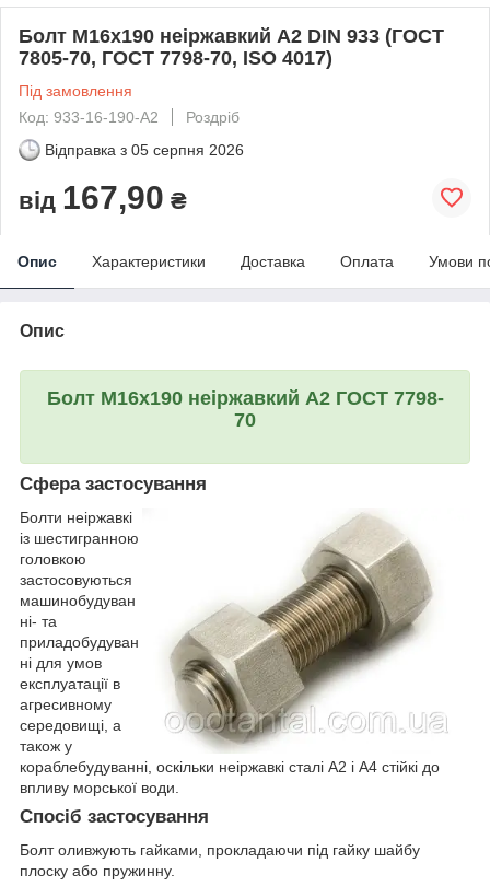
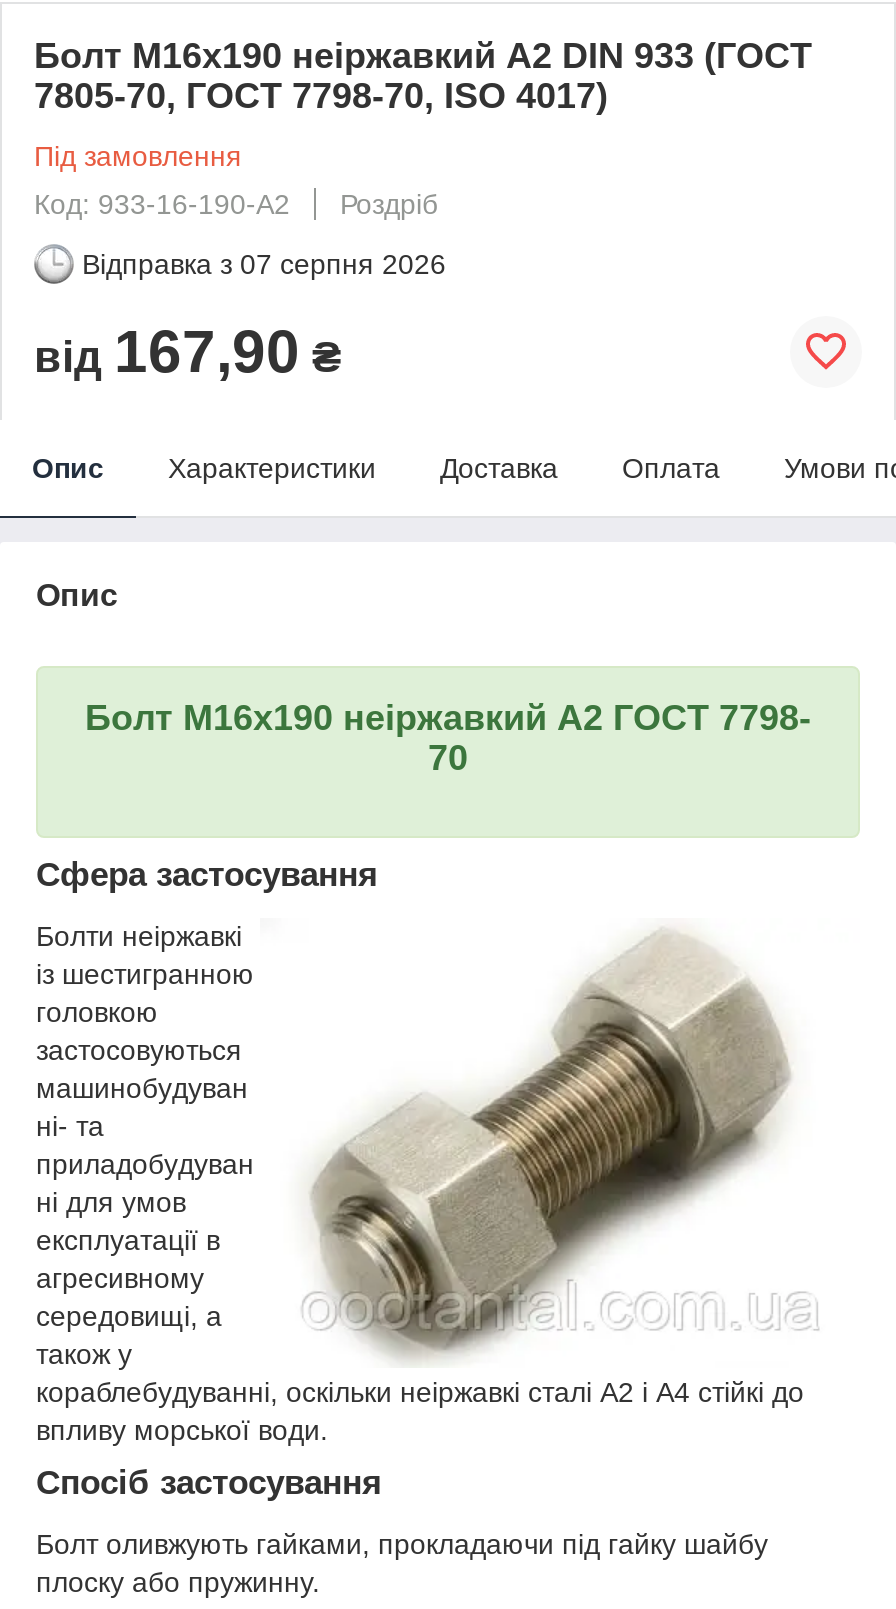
[45,141,244,158] Відправка з 05 серпня 2026 -> [82,248,446,280] Відправка з 07 серпня 2026

